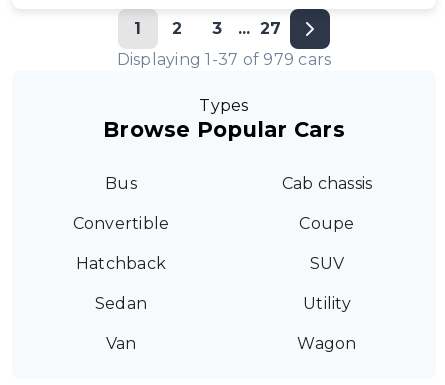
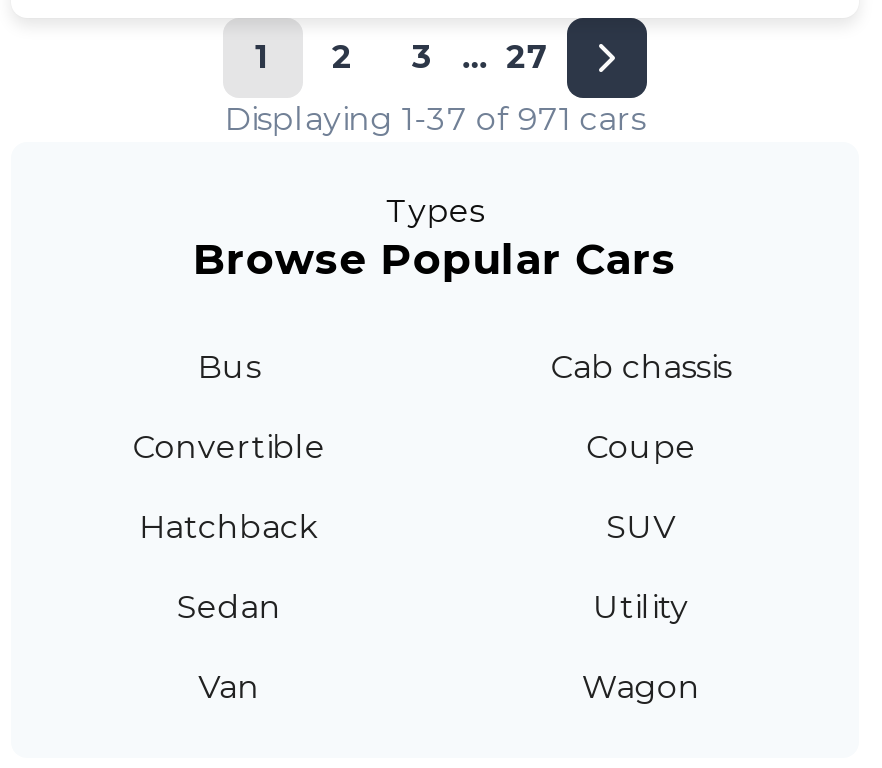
[117,50,331,69] Displaying 1-37 of 979 cars -> [224,100,646,138] Displaying 1-37 of 971 cars

